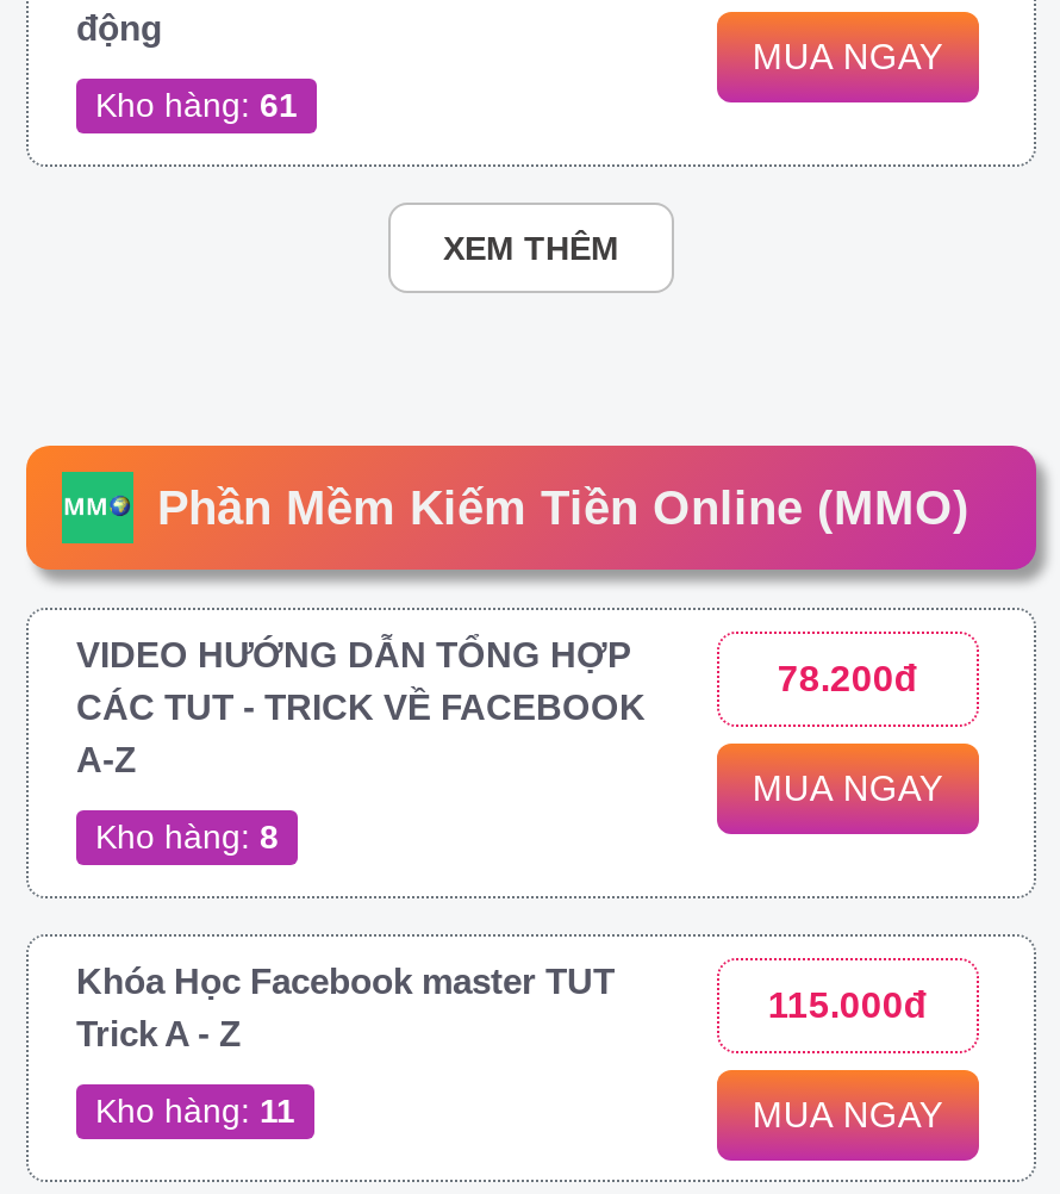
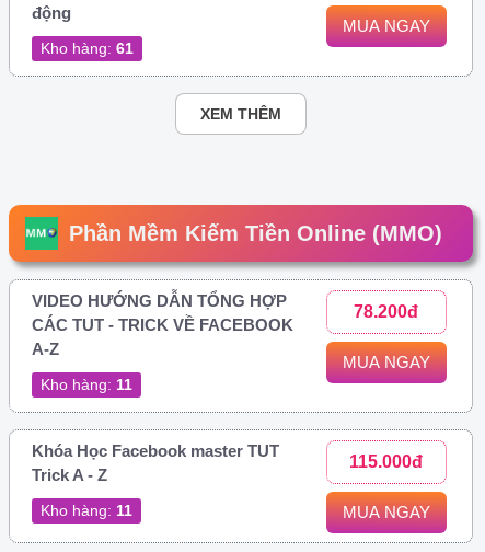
[95,818,279,856] Kho hàng: 8 -> [41,376,132,393] Kho hàng: 11

